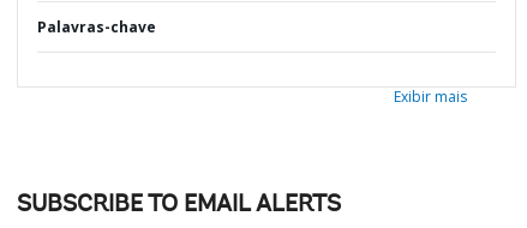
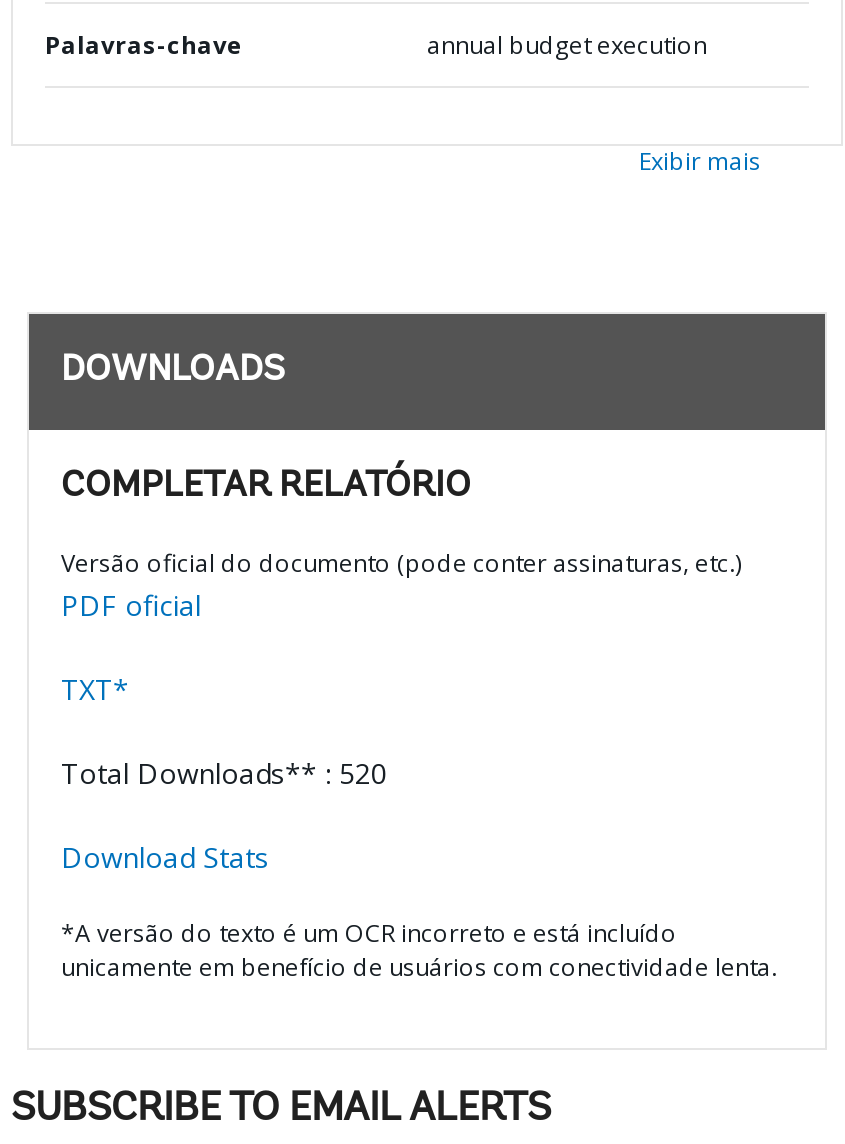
none -> [427,28,707,62] annual budget execution
none -> [61,354,777,984] DOWNLOADS | COMPLETAR RELATÓRIO | Versão oficial do documento (pode conter assinaturas, etc.) | PDF oficial | TXT* | Total Downloads** : 520 | Download Stats | *A versão do texto é um OCR incorreto e está incluído | unicamente em benefício de usuários com conectividade lenta.

